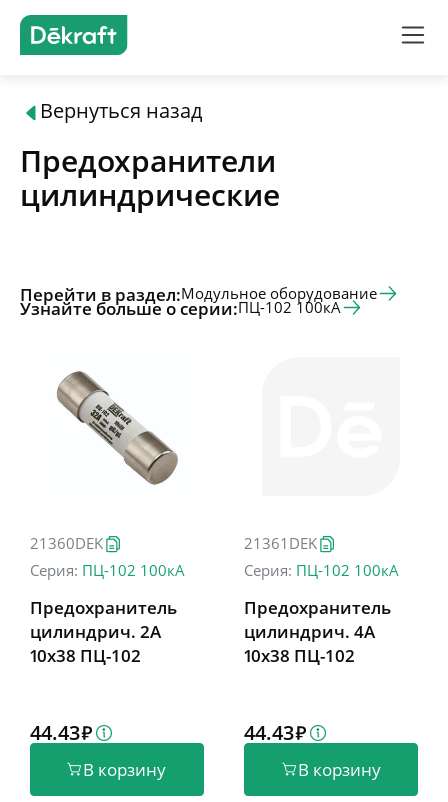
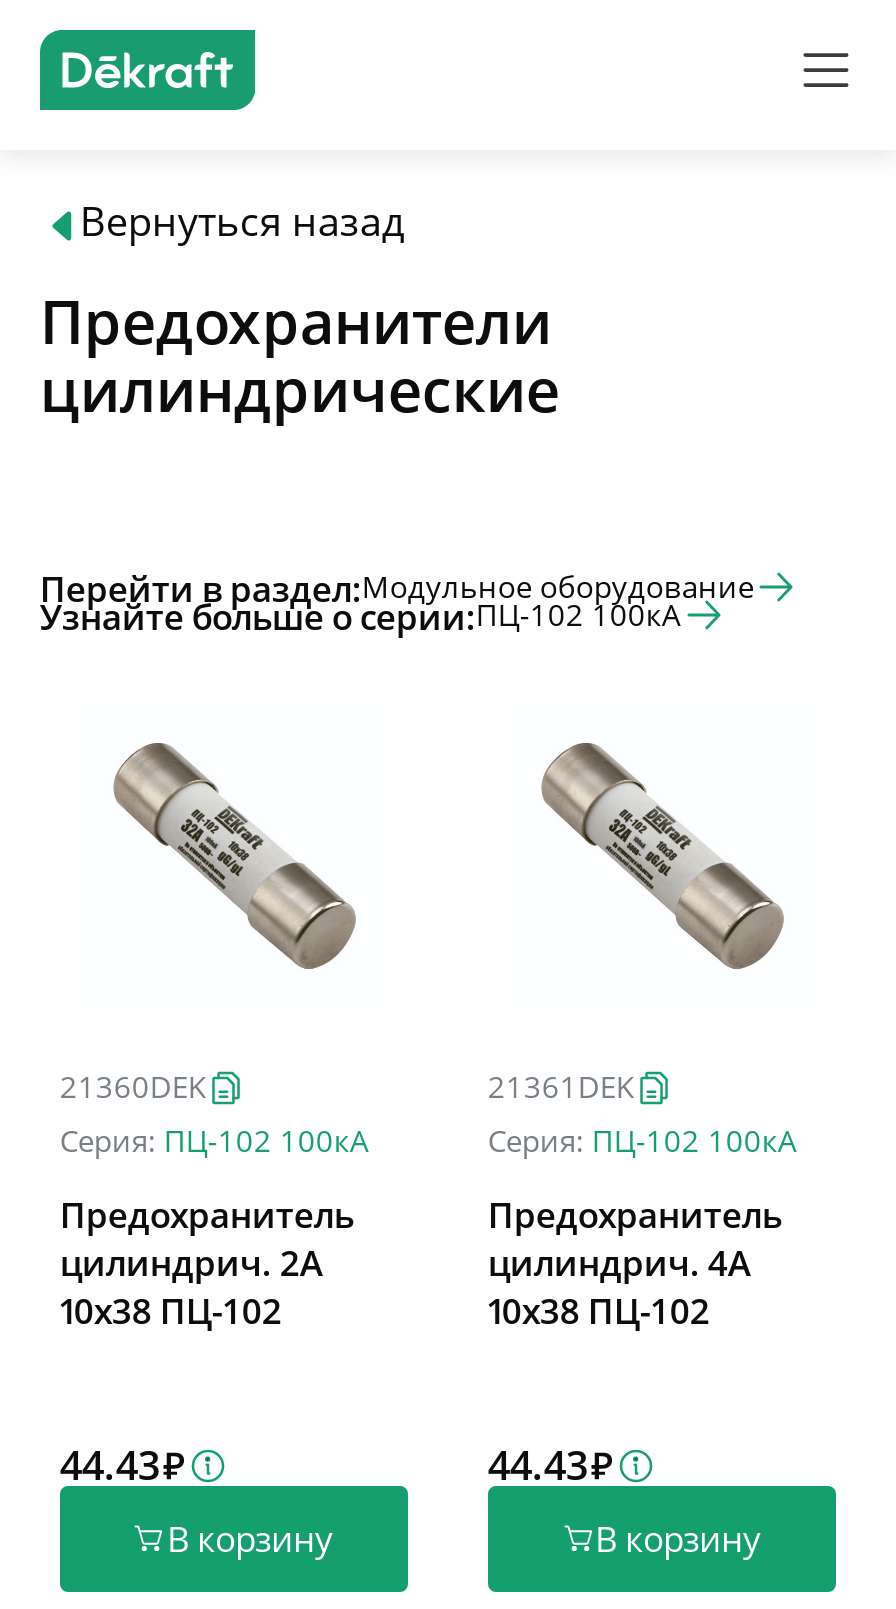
none -> [540,742,784,970] [image]

